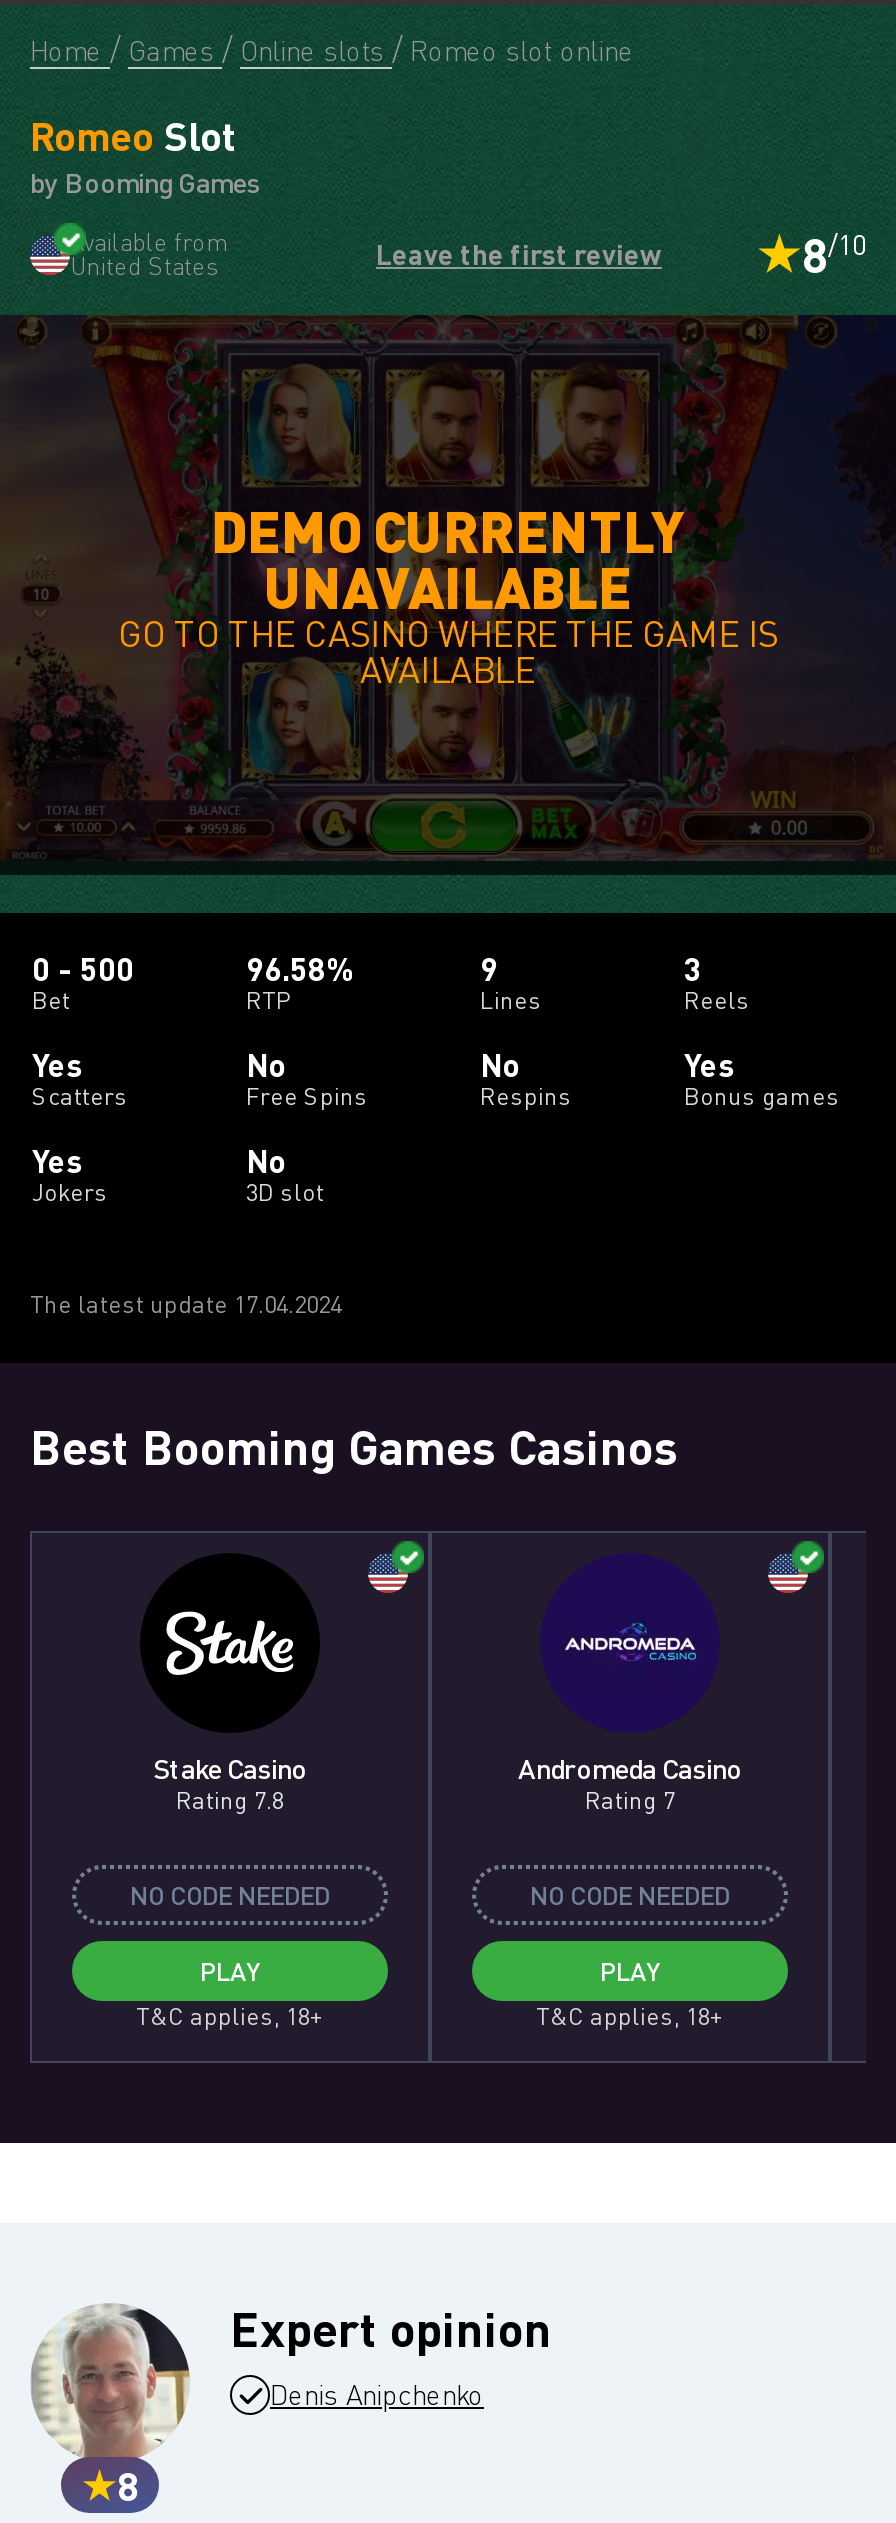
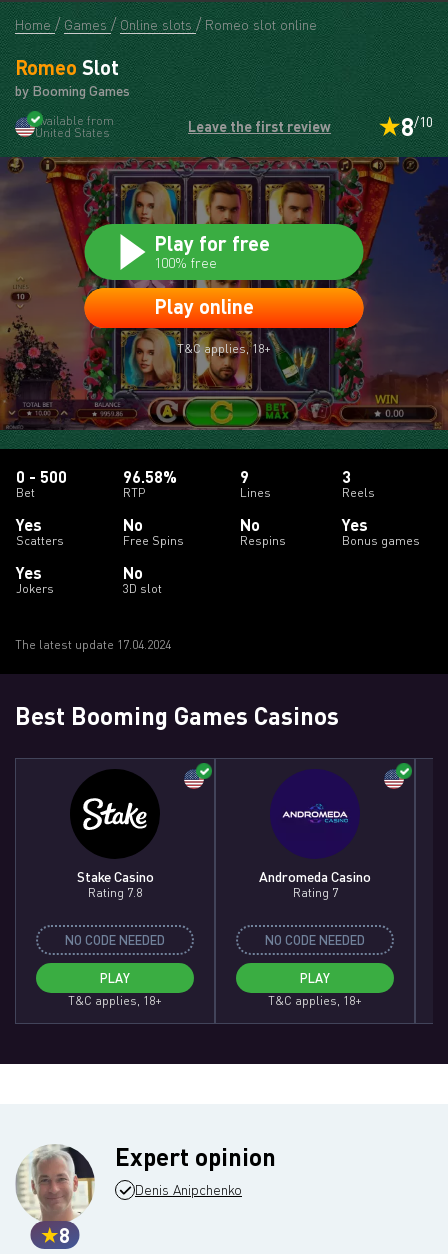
[6,317,890,875] [image] | DEMO CURRENTLY | UNAVAILABLE | GO TO THE CASINO WHERE THE GAME IS | AVAILABLE -> [3,158,445,430] [image] | Play for free | 100% free | Play online | T&C applies, 18+

